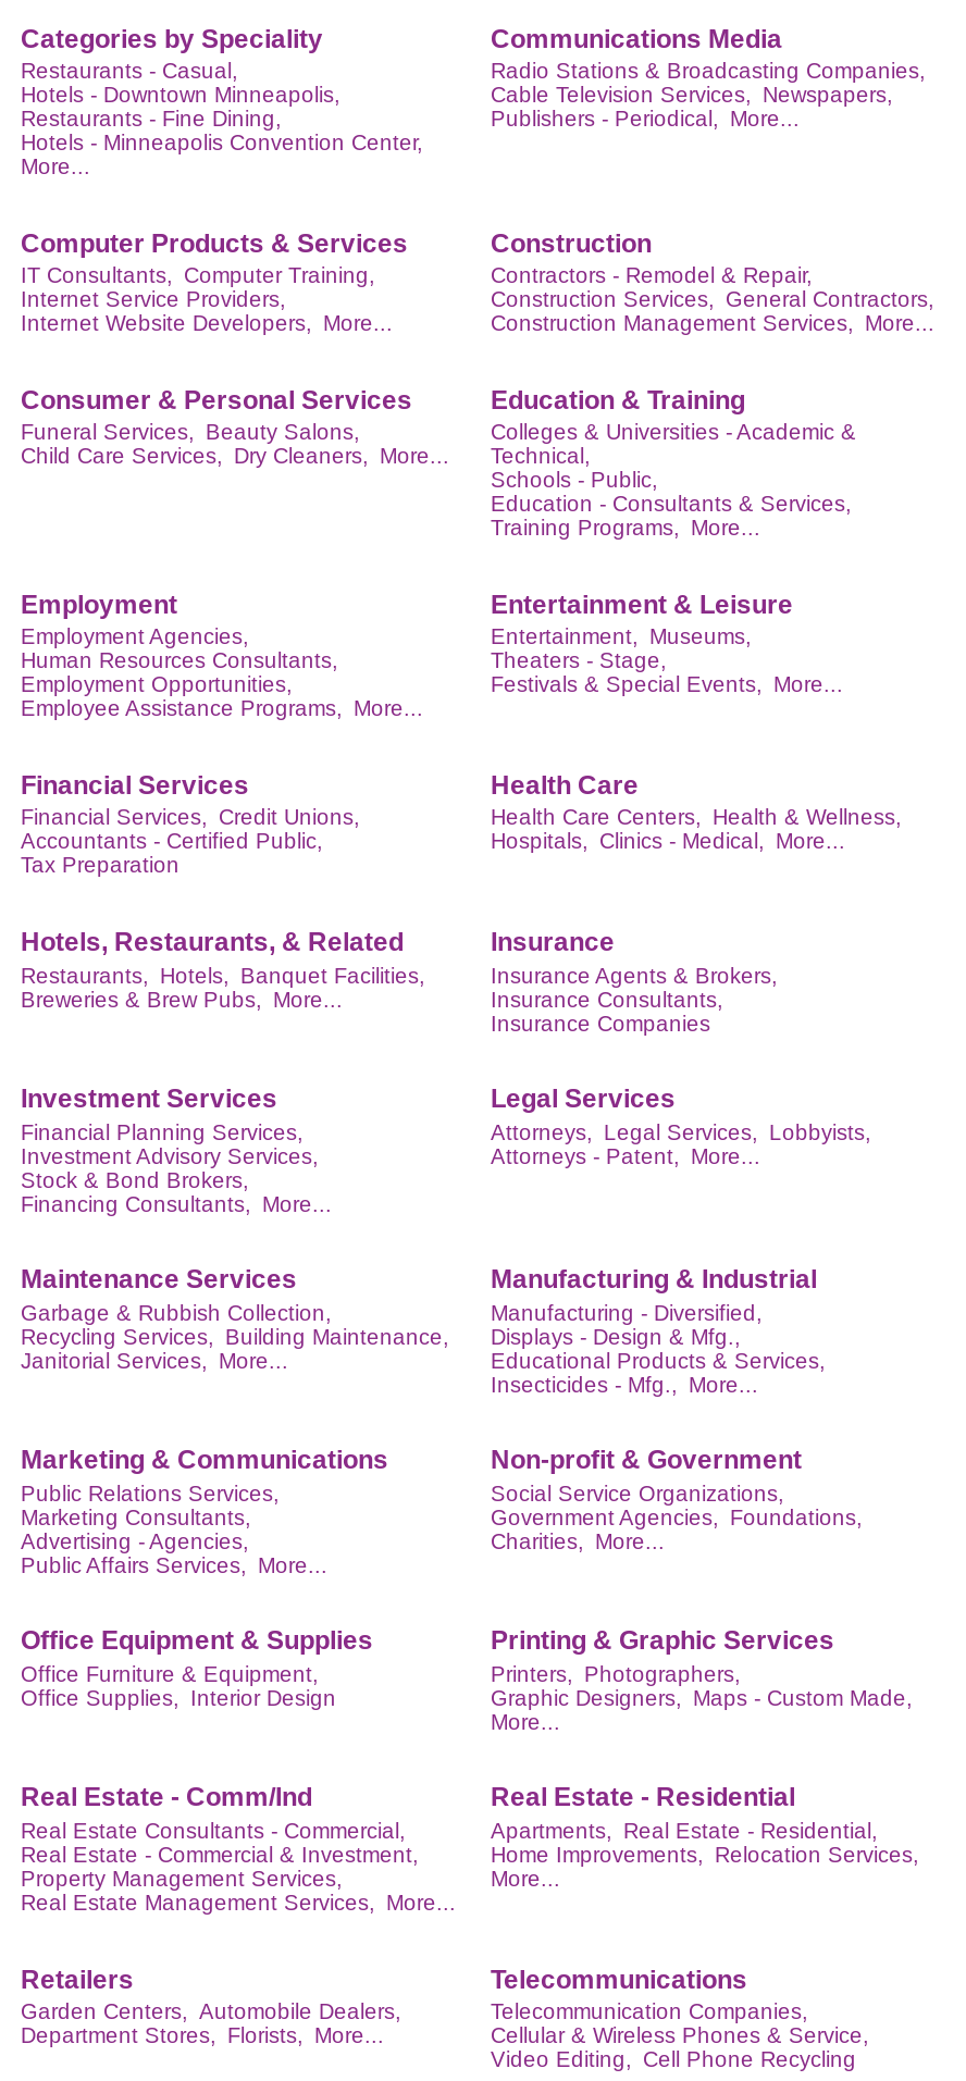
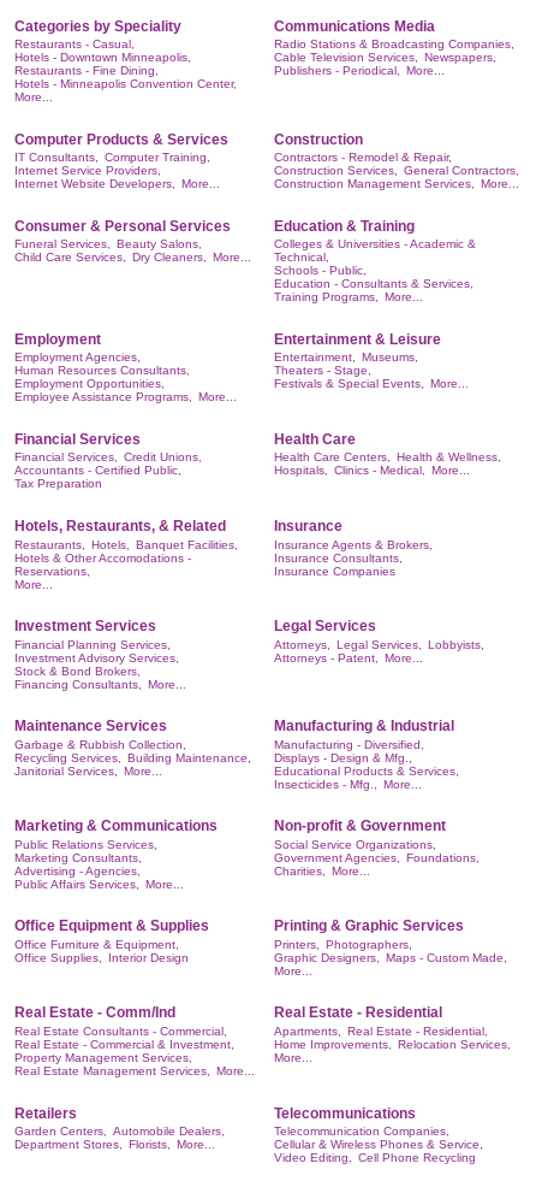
[21,987,343,1011] Breweries & Brew Pubs, More... -> [14,551,191,590] Hotels & Other Accomodations - | Reservations, | More...

